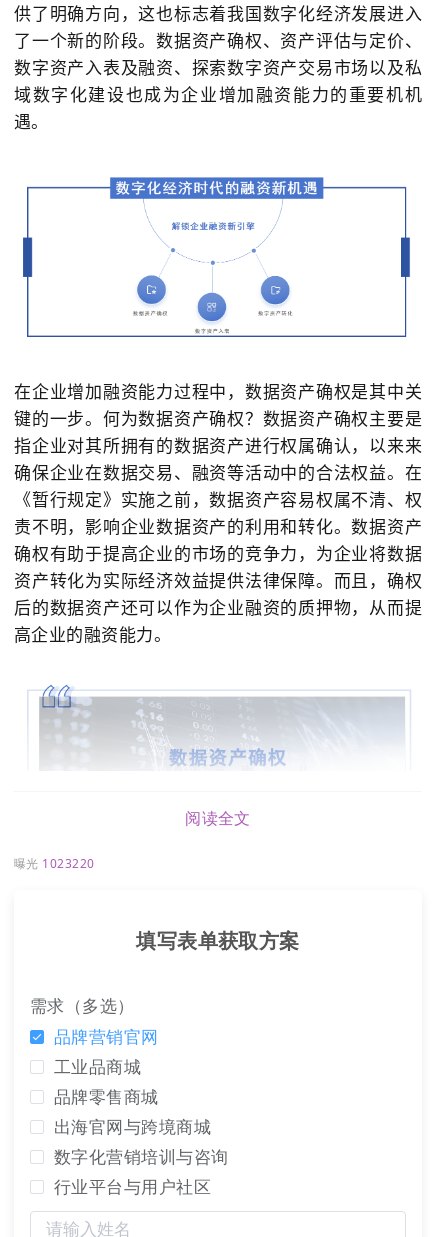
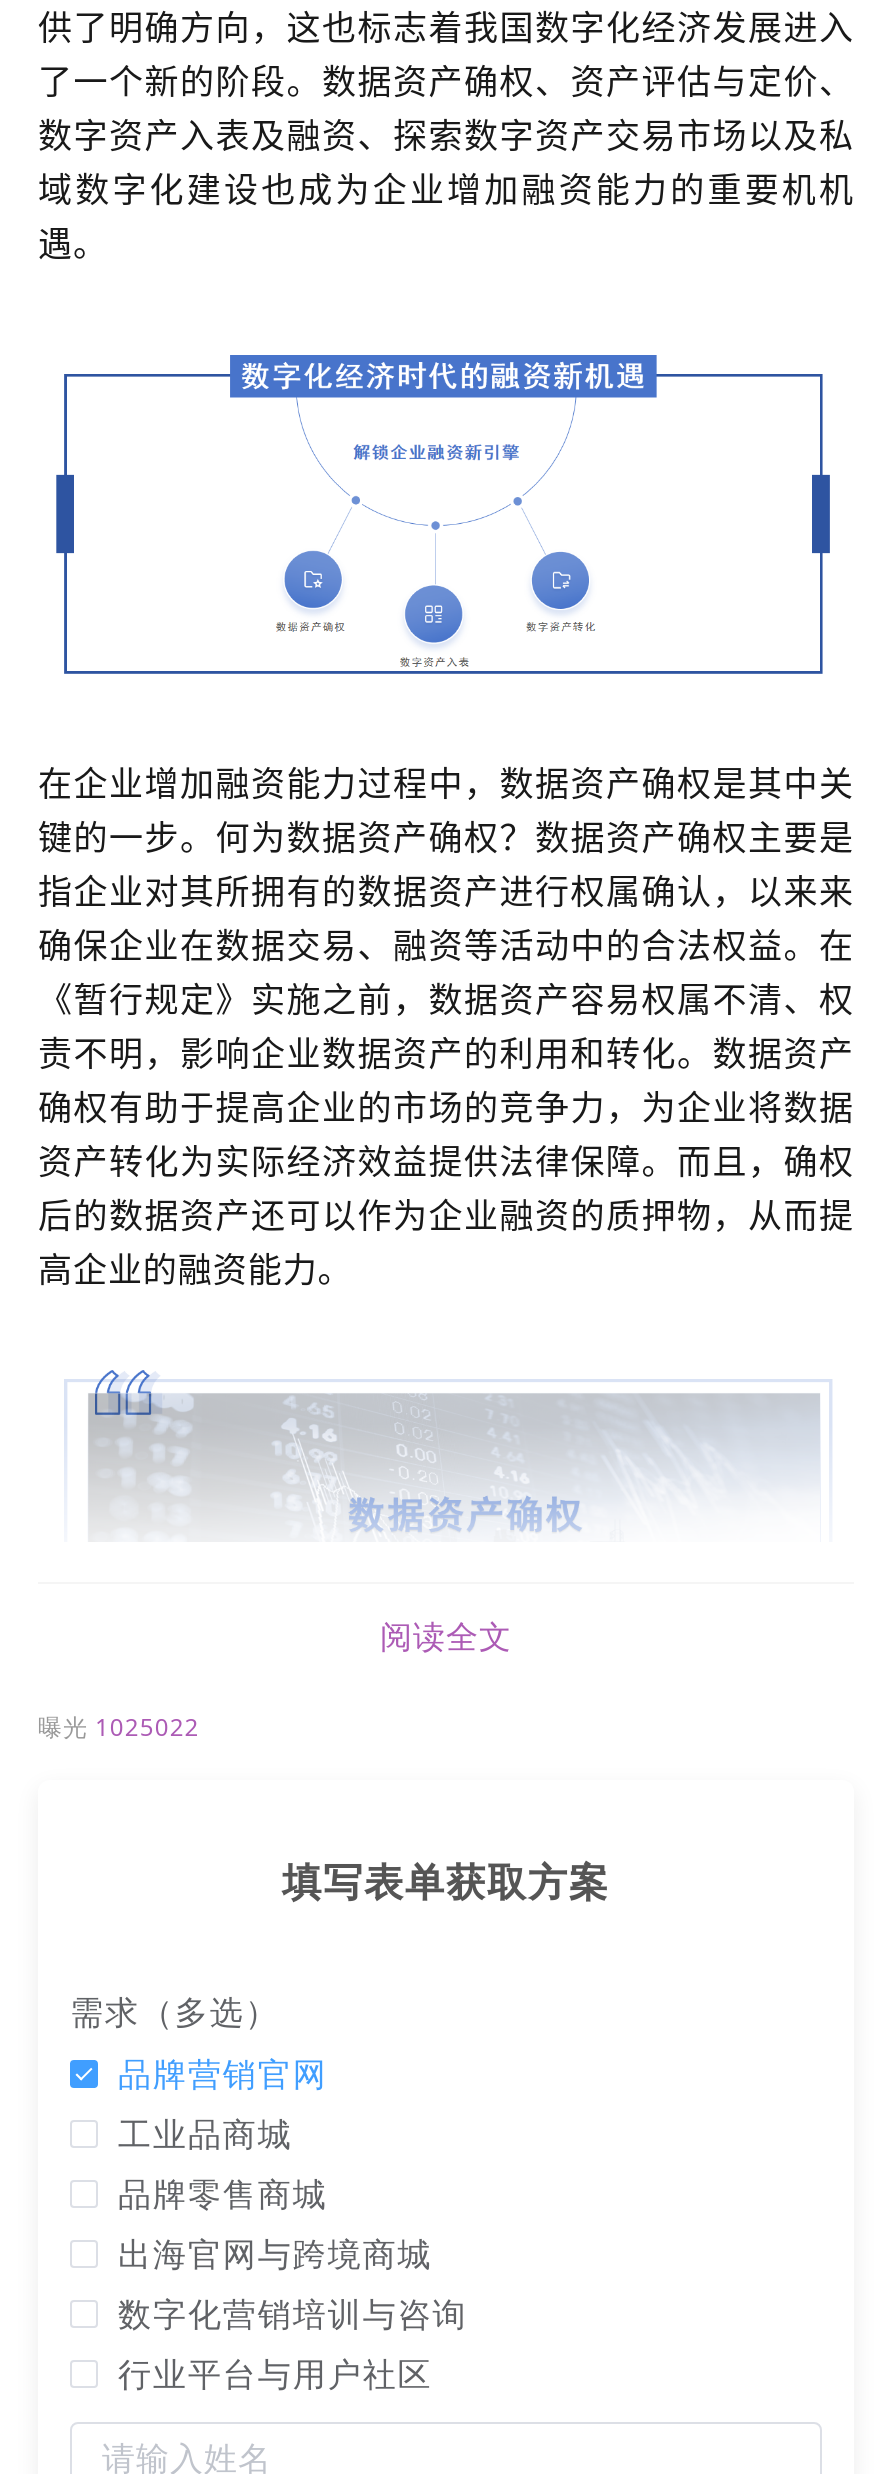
[14,855,95,872] 曝光1023220 -> [38,1710,200,1744] 曝光1025022

